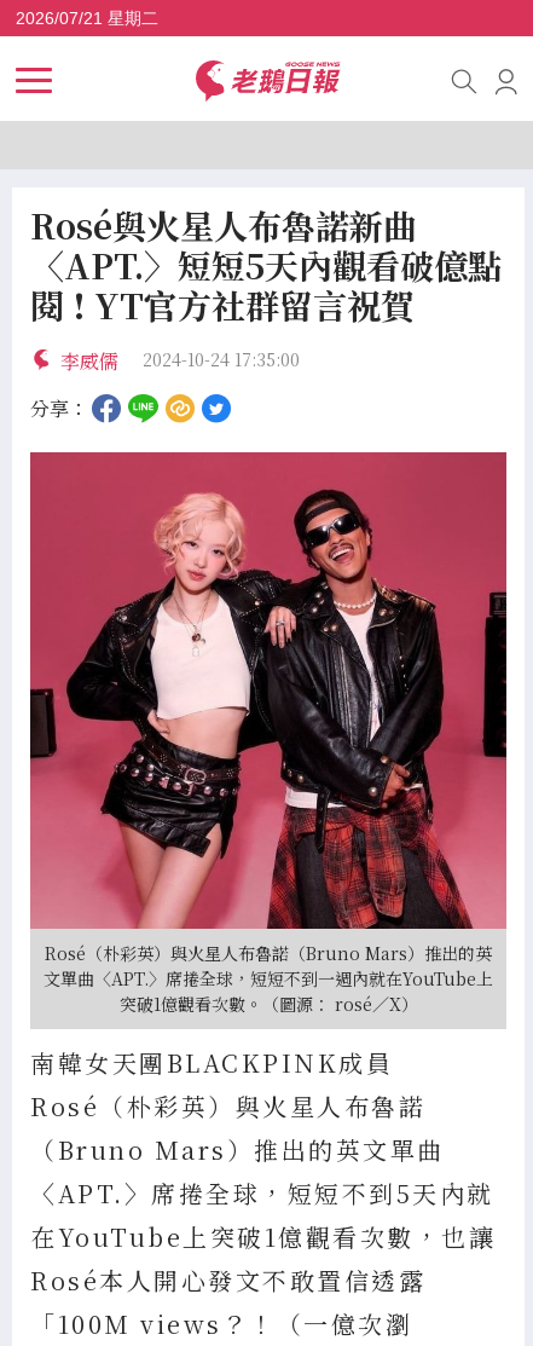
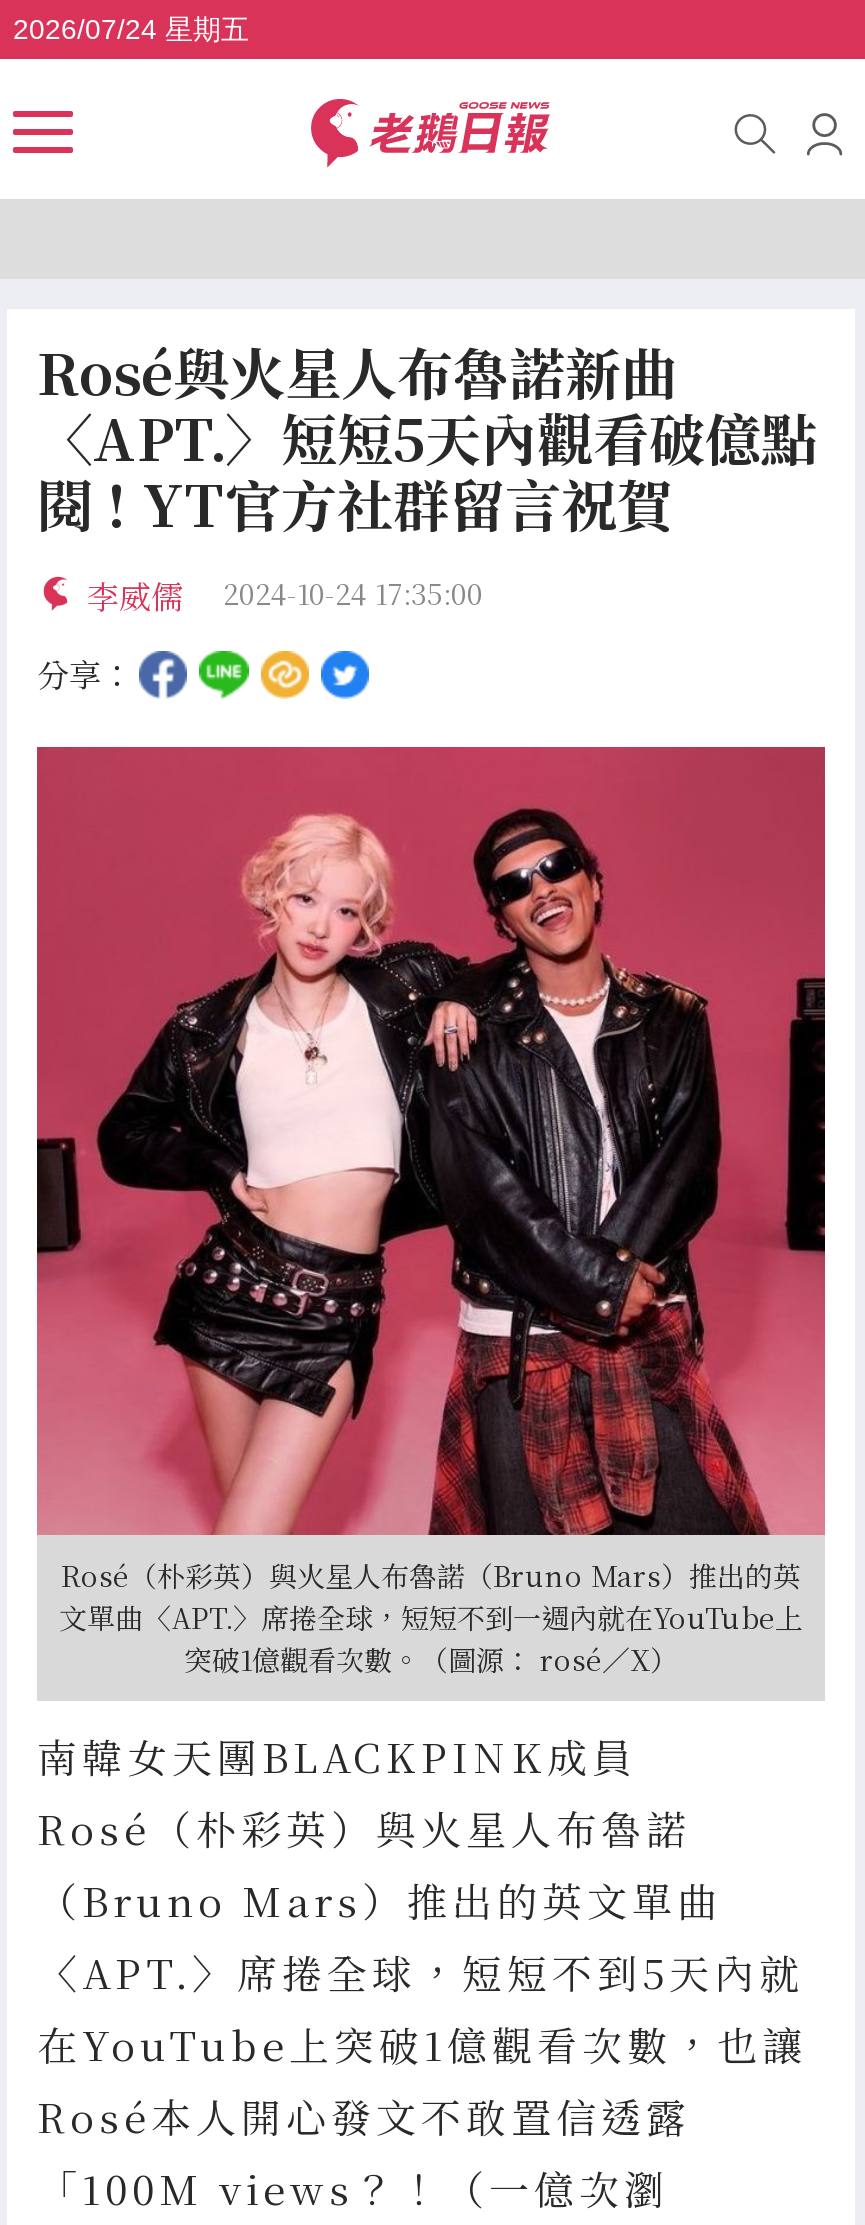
[16,8,158,28] 2026/07/21 星期二 -> [13,13,249,45] 2026/07/24 星期五

